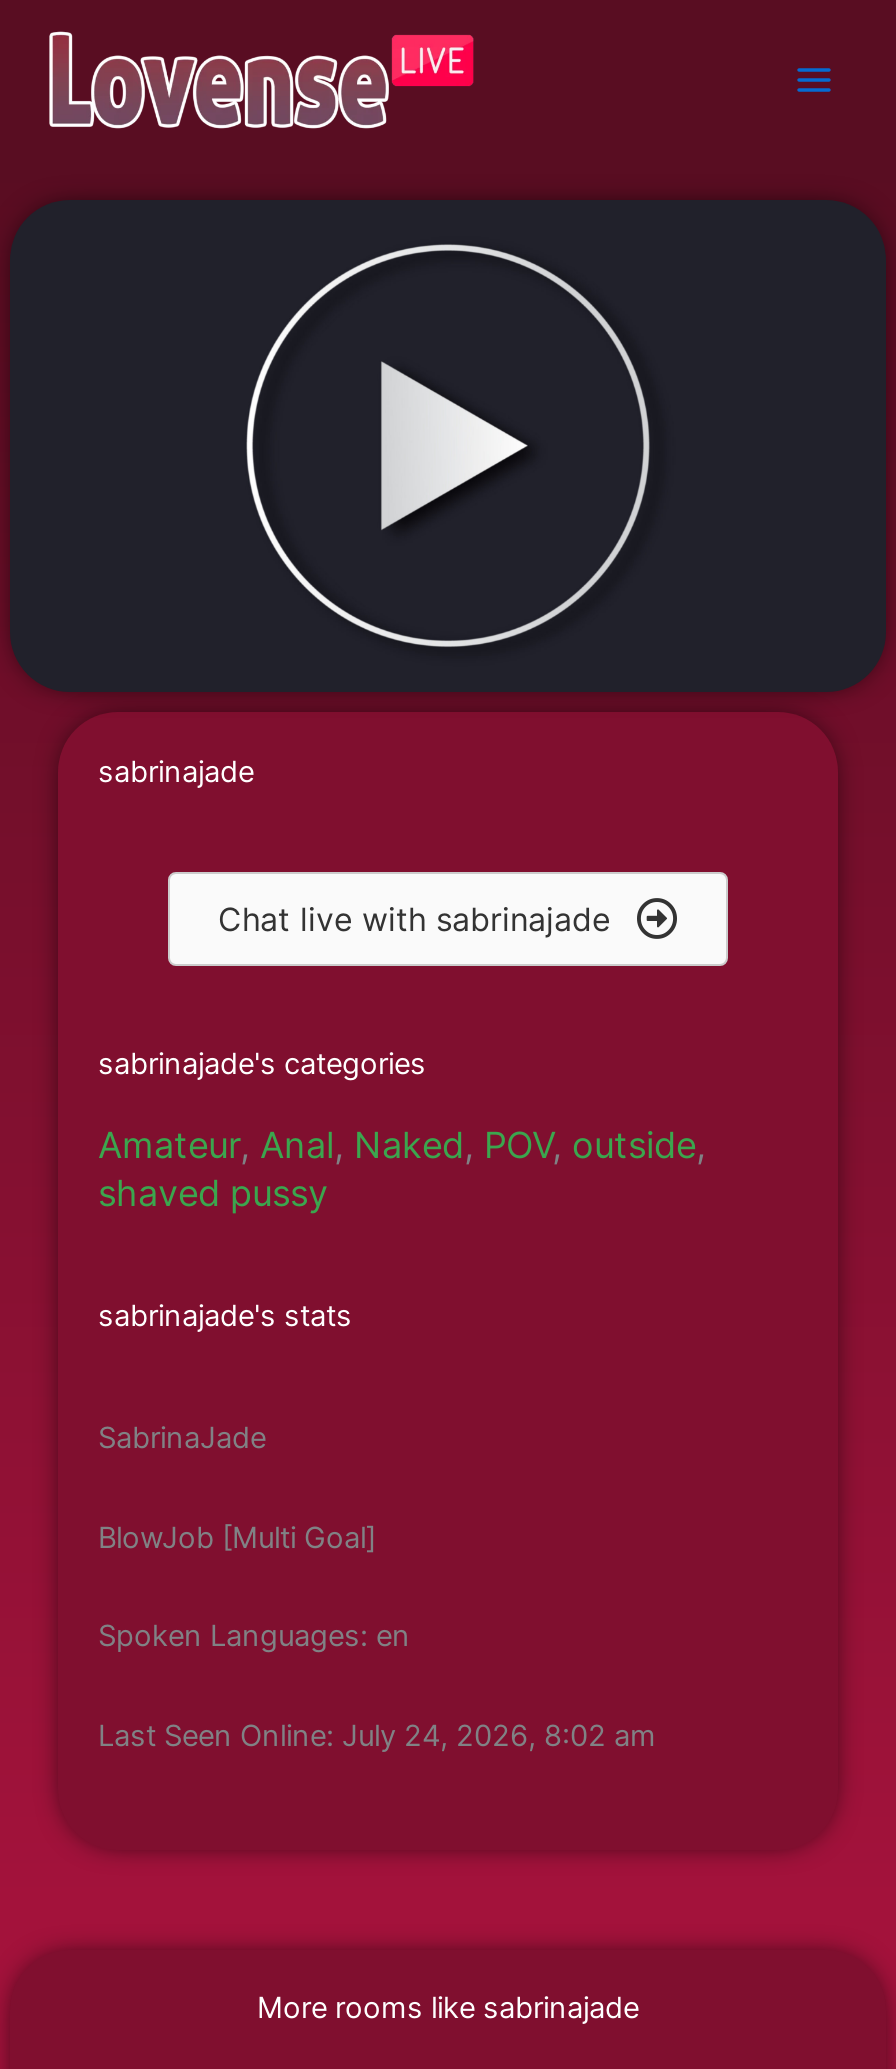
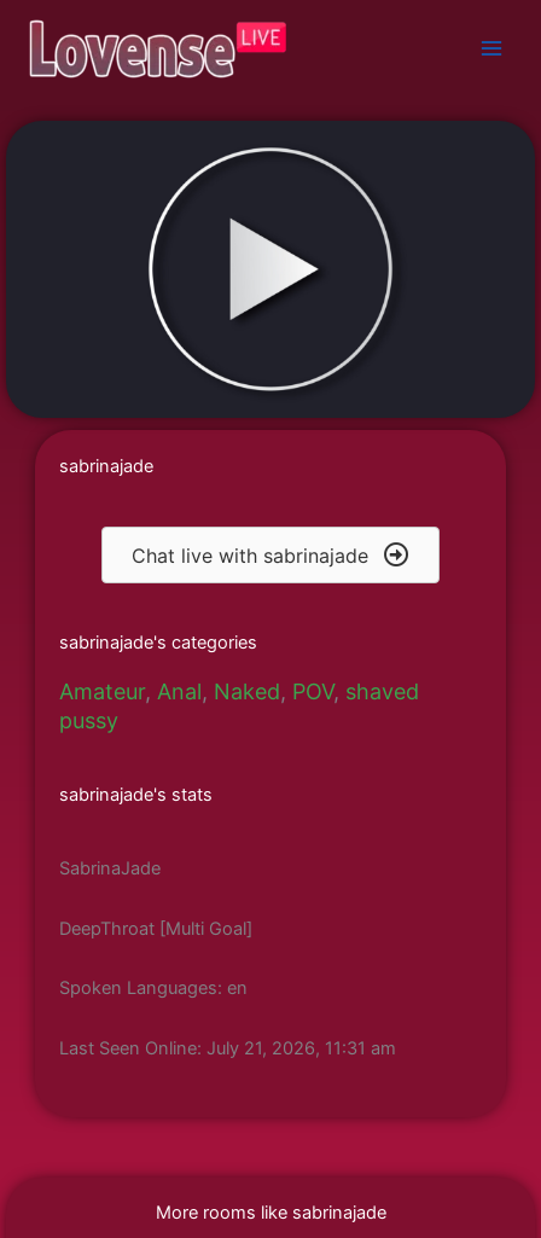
[98,1124,706,1214] Amateur, Anal, Naked, POV, outside, | shaved pussy -> [59,679,419,733] Amateur, Anal, Naked, POV, shaved | pussy
[98,1519,376,1555] BlowJob [Multi Goal] -> [59,917,252,939] DeepThroat [Multi Goal]
[98,1717,656,1753] Last Seen Online: July 24, 2026, 8:02 am -> [59,1037,396,1059] Last Seen Online: July 21, 2026, 11:31 am

